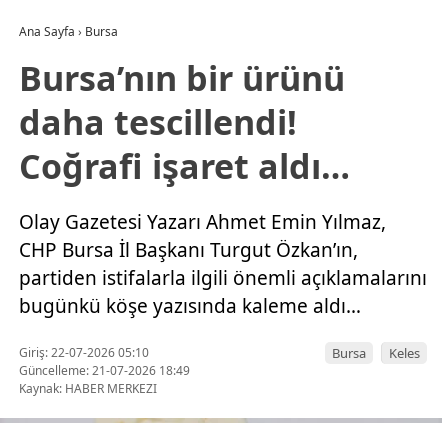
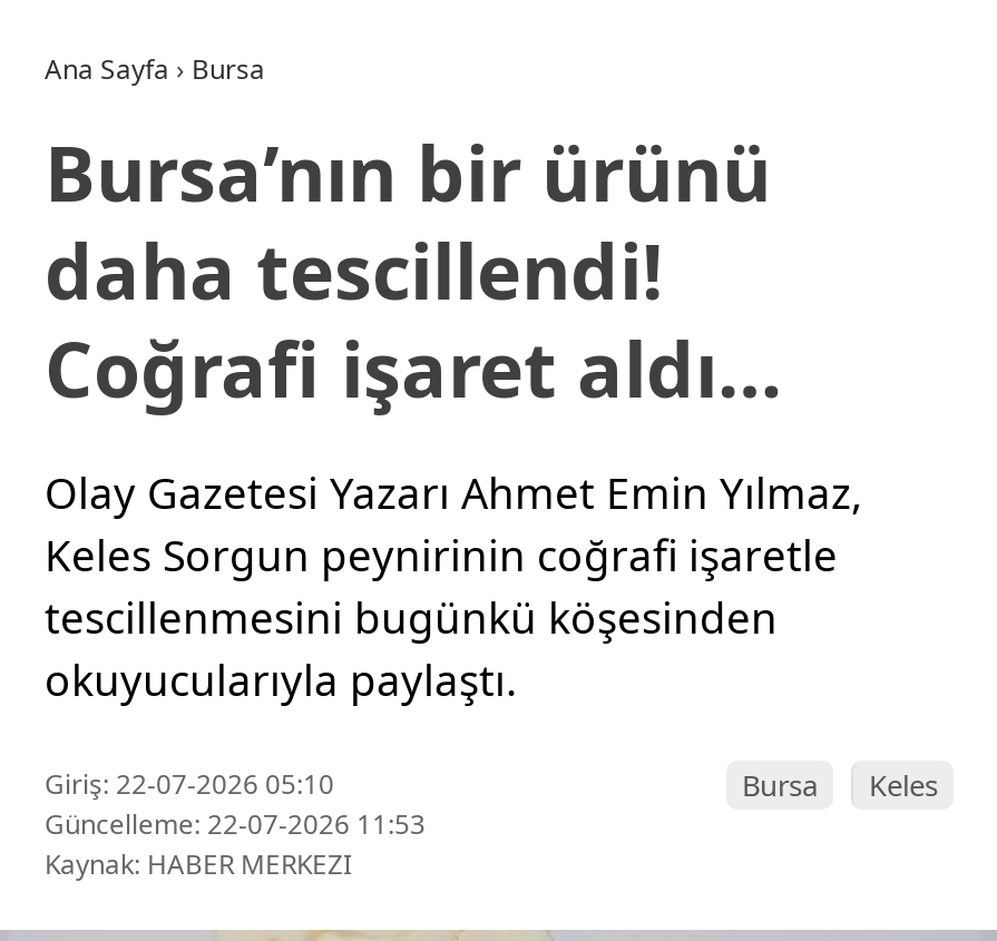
[19,237,427,319] CHP Bursa İl Başkanı Turgut Özkan’ın, | partiden istifalarla ilgili önemli açıklamalarını | bugünkü köşe yazısında kaleme aldı… -> [45,526,838,708] Keles Sorgun peynirinin coğrafi işaretle | tescillenmesini bugünkü köşesinden | okuyucularıyla paylaştı.
[19,362,190,379] Güncelleme: 21-07-2026 18:49 -> [45,806,426,844] Güncelleme: 22-07-2026 11:53

